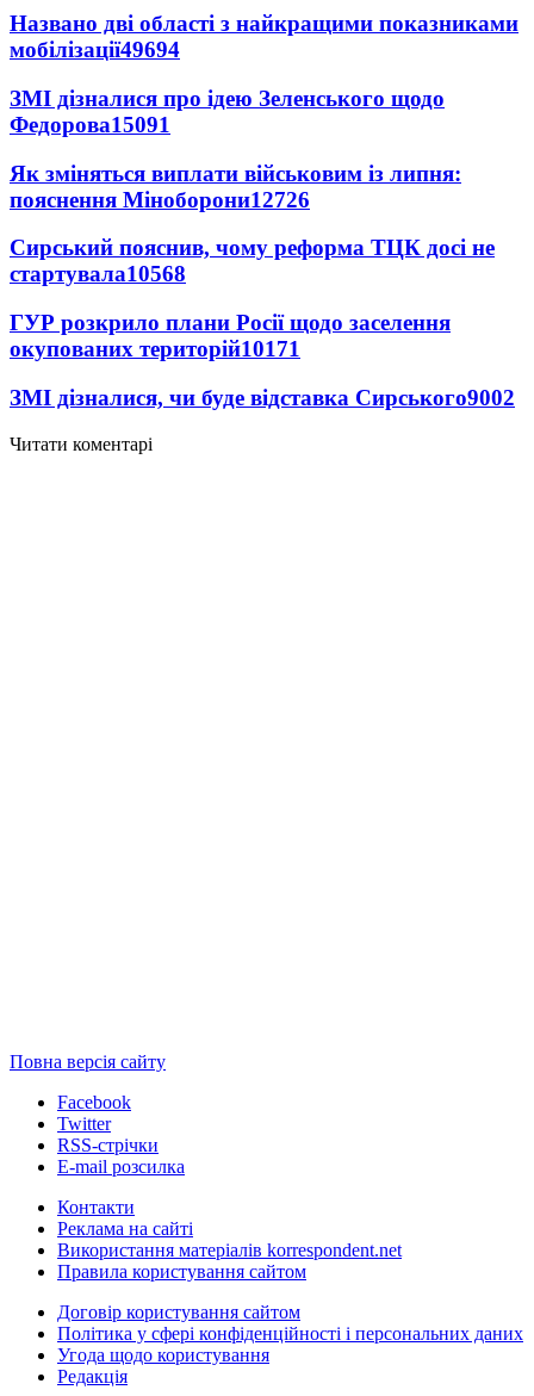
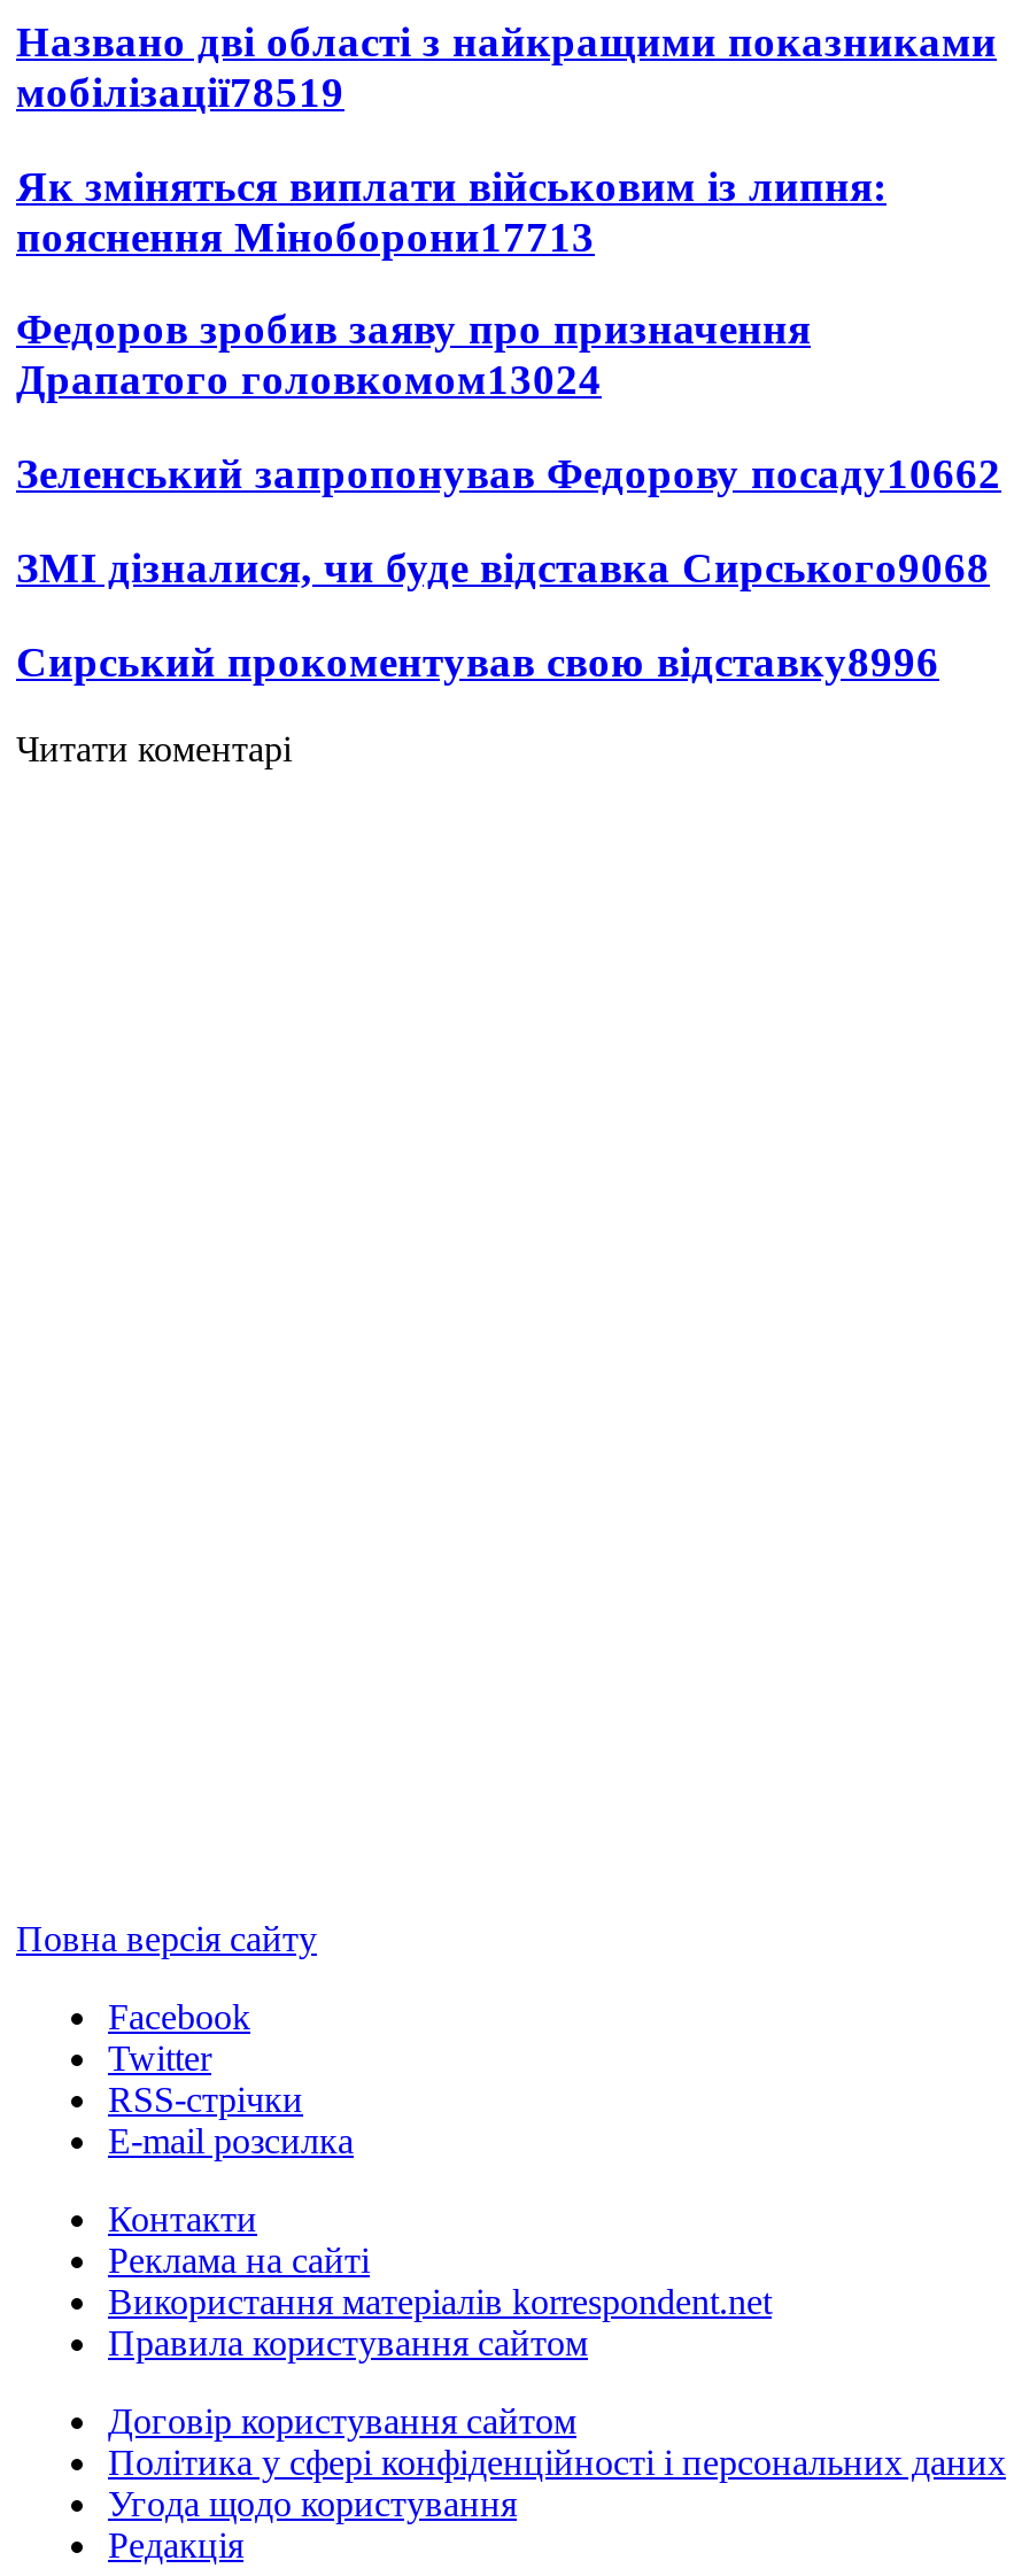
[10,37,445,137] мобілізації49694 | ЗМІ дізналися про ідею Зеленського щодо | Федорова15091 -> [16,68,344,116] мобілізації78519
moved [10,160,461,185] -> [16,162,886,210]: Як зміняться виплати військовим із липня:
[10,187,515,410] пояснення Міноборони12726 | Сирський пояснив, чому реформа ТЦК досі не | стартувала10568 | ГУР розкрило плани Росії щодо заселення | окупованих територій10171 | ЗМІ дізналися, чи буде відставка Сирського9002 -> [16,212,1001,685] пояснення Міноборони17713 | Федоров зробив заяву про призначення | Драпатого головкомом13024 | Зеленський запропонував Федорову посаду10662 | ЗМІ дізналися, чи буде відставка Сирського9068 | Сирський прокоментував свою відставку8996

